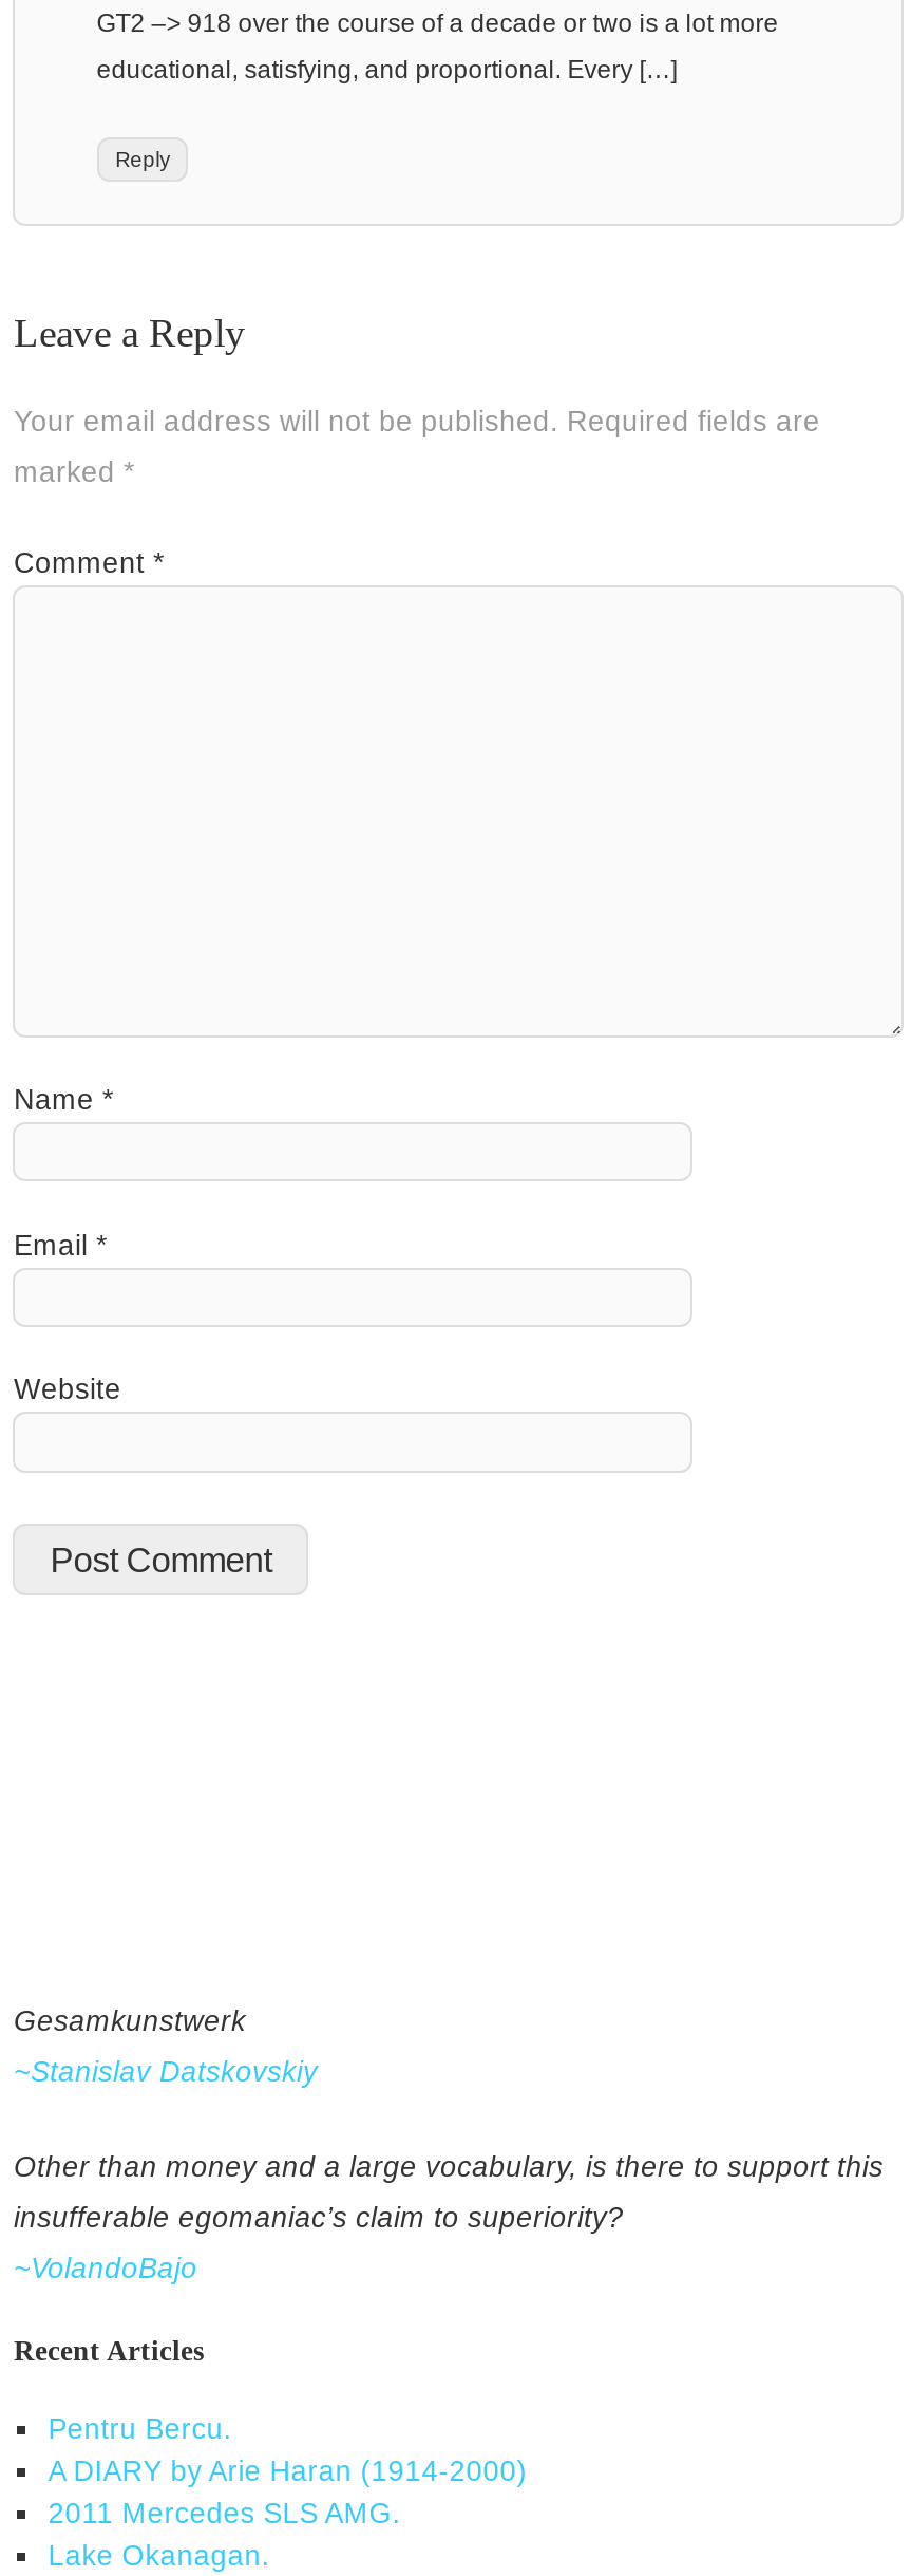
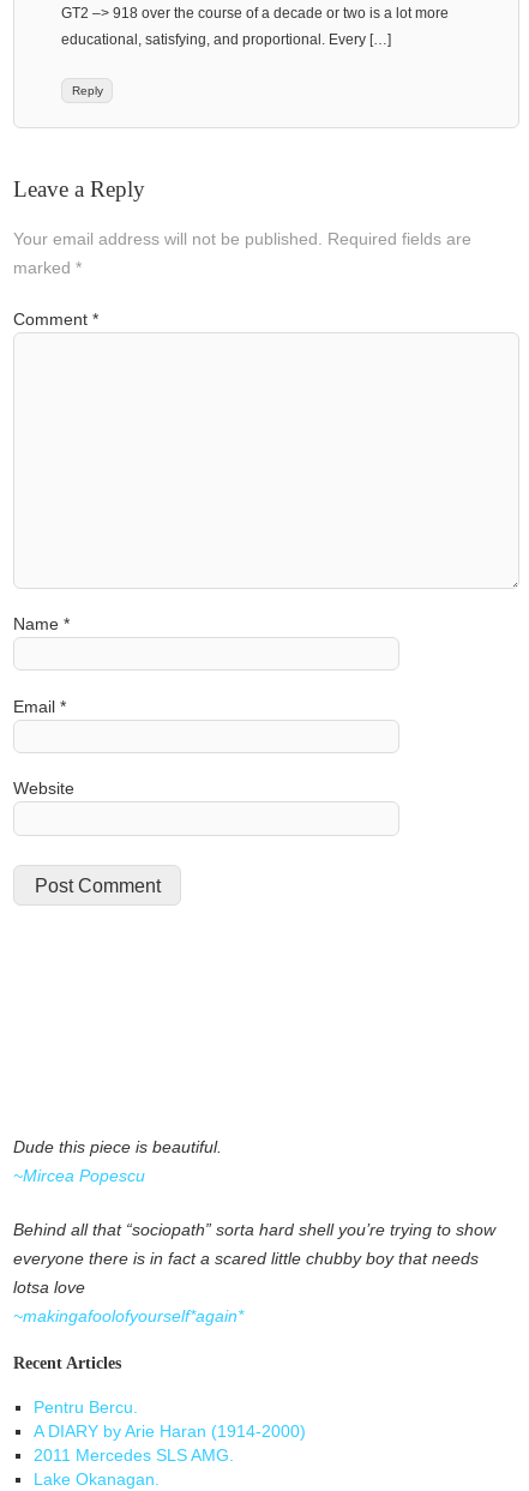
[14,2006,884,2284] Gesamkunstwerk | ~Stanislav Datskovskiy | Other than money and a large vocabulary, is there to support this | insufferable egomaniac’s claim to superiority? | ~VolandoBajo -> [14,1139,496,1325] Dude this piece is beautiful. | ~Mircea Popescu | Behind all that “sociopath” sorta hard shell you’re trying to show | everyone there is in fact a scared little chubby boy that needs | lotsa love | ~makingafoolofyourself*again*

